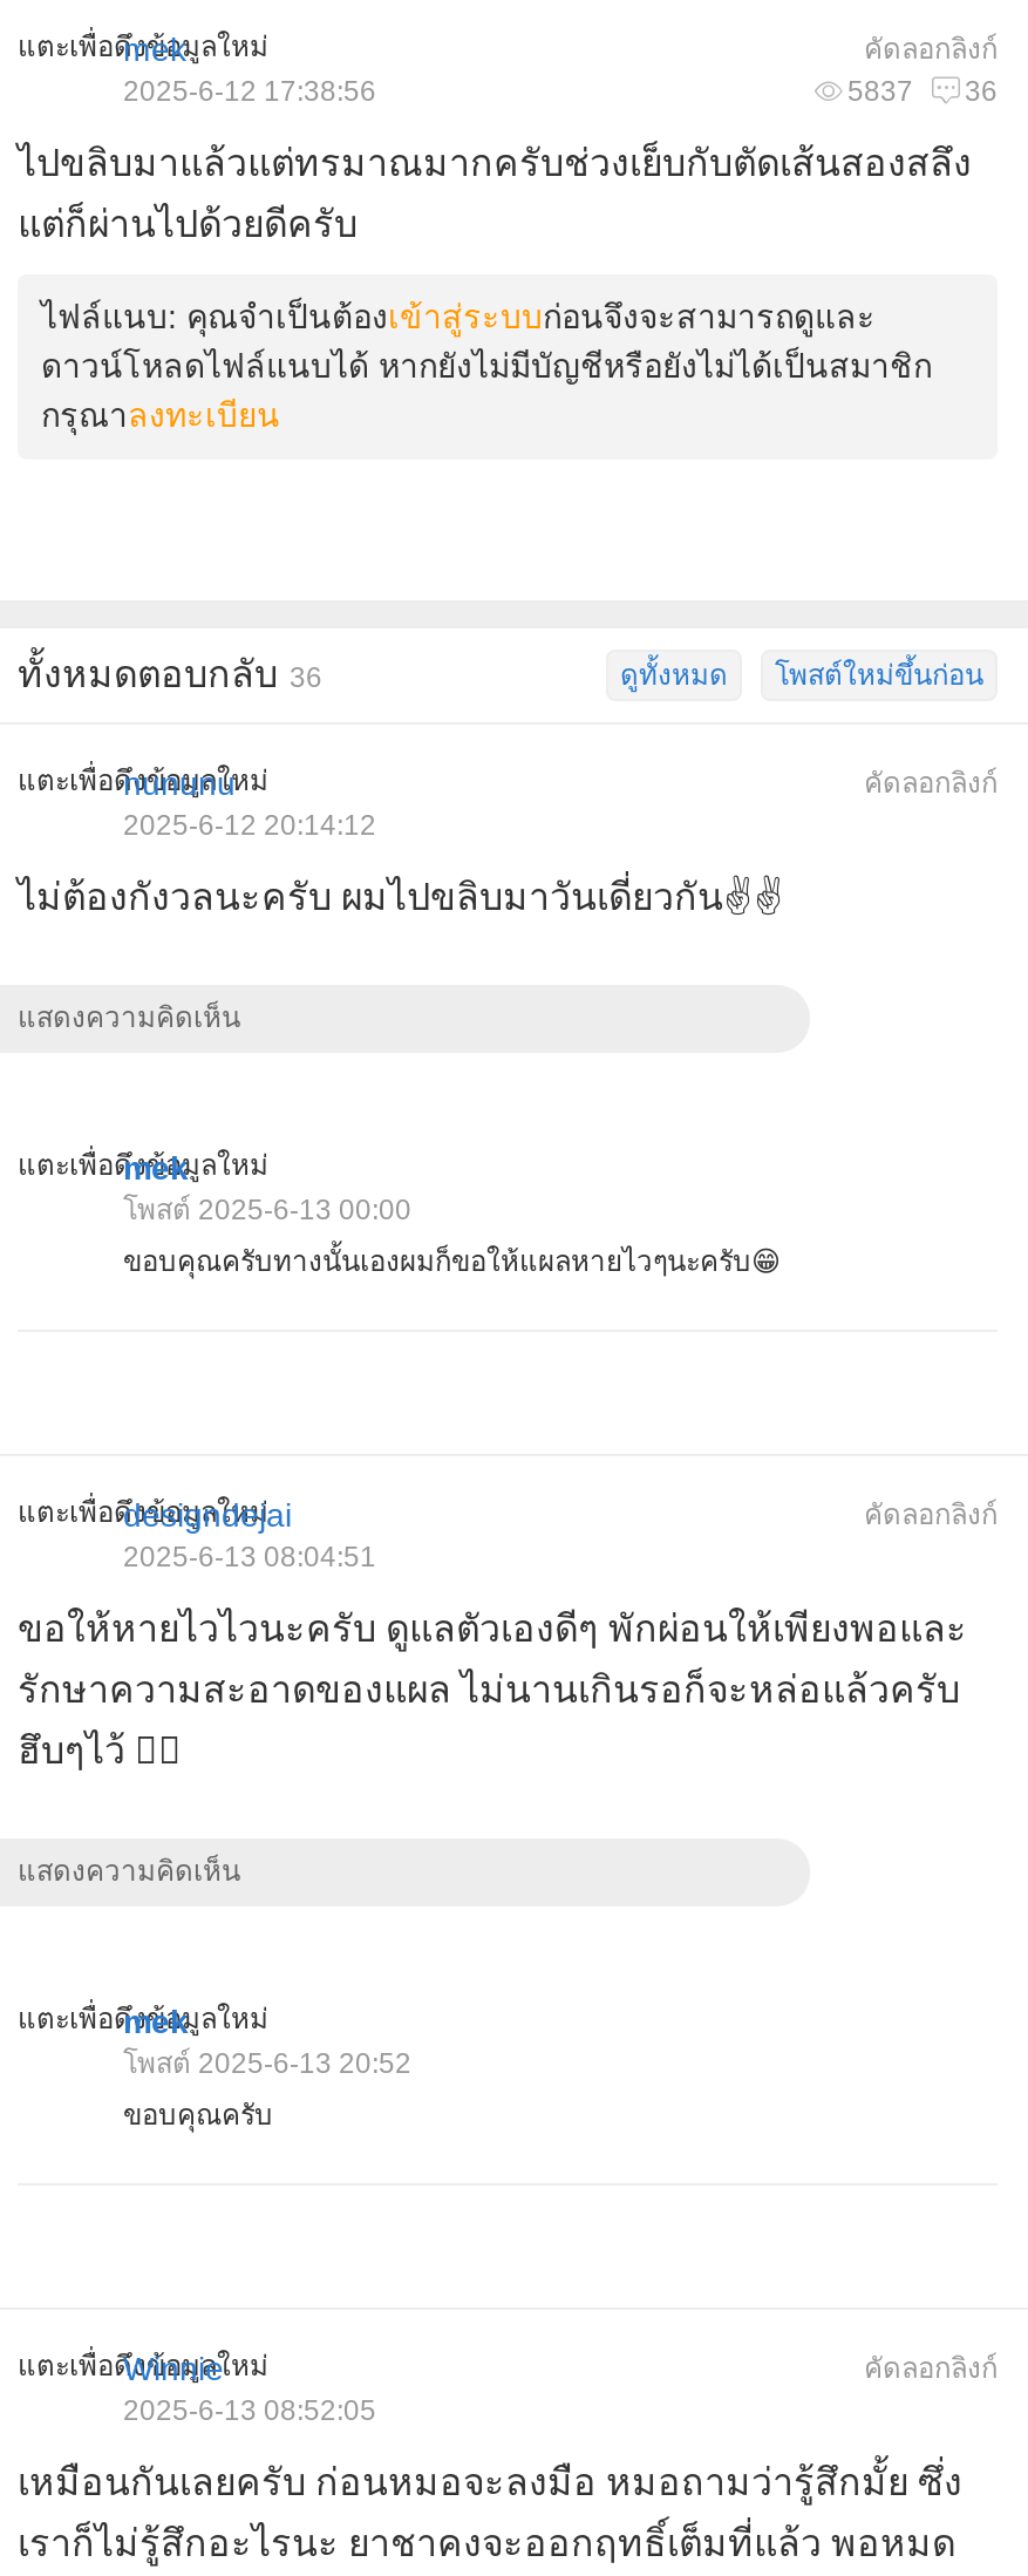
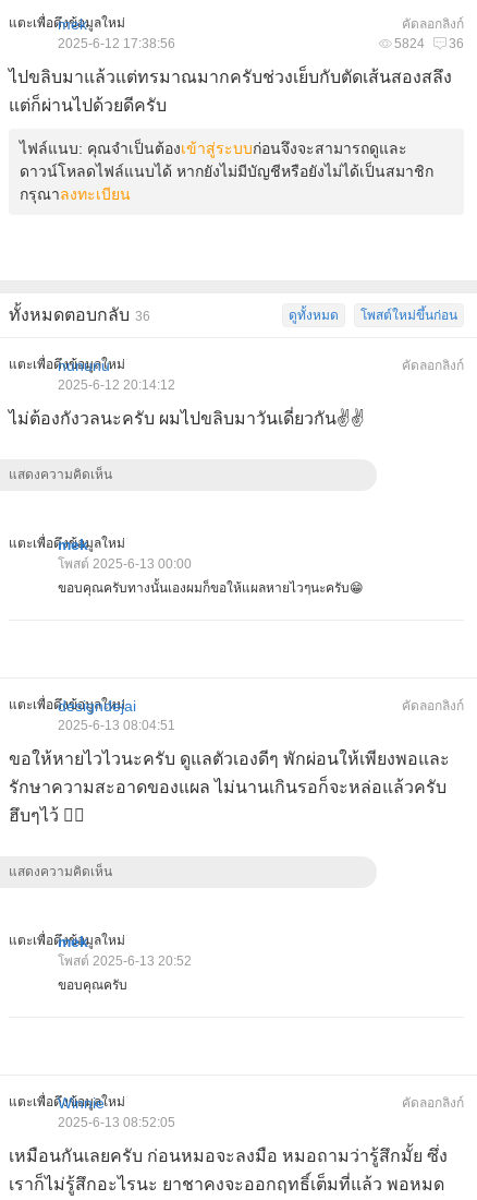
[847,75,998,108] 5837 36 -> [394,36,464,51] 5824 36

